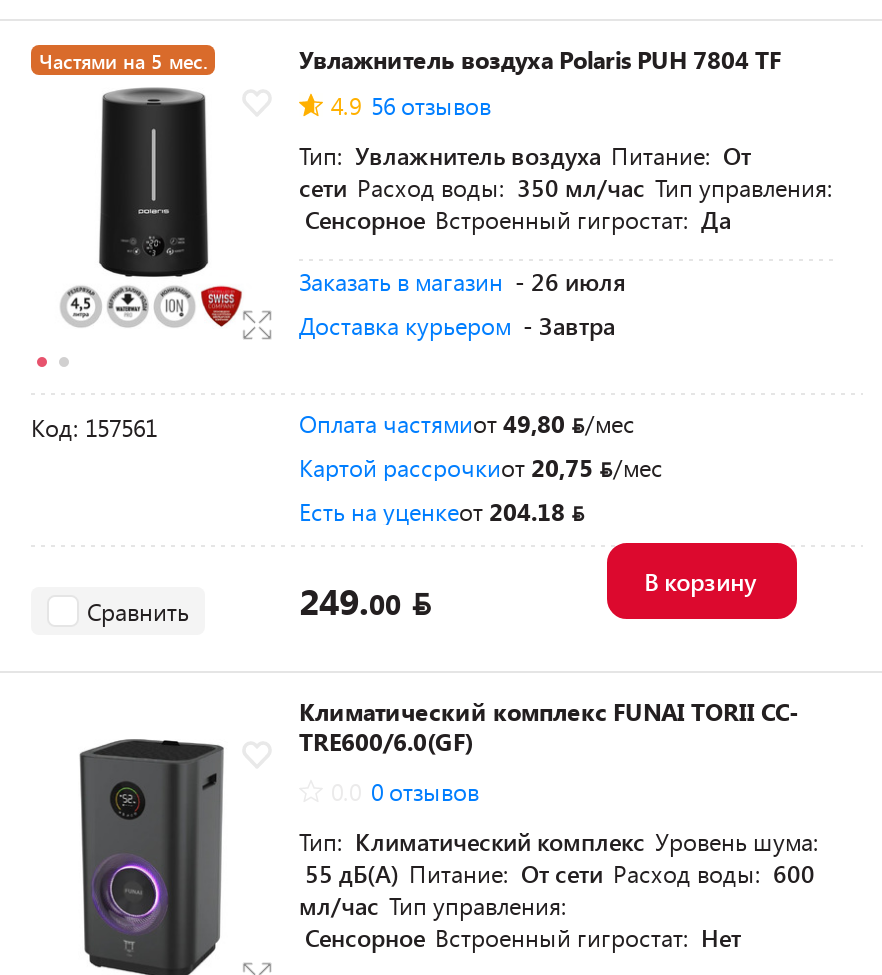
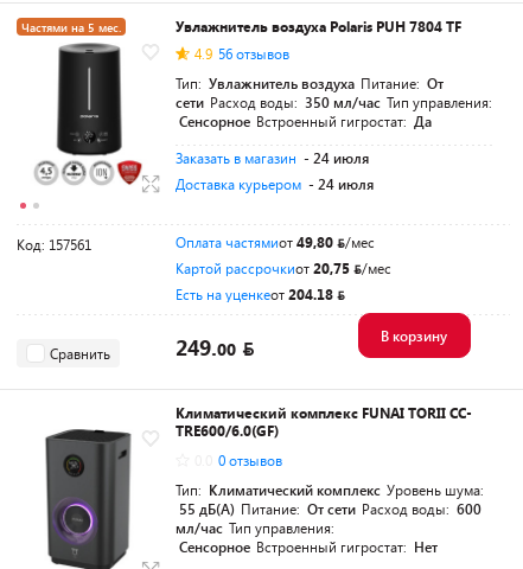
[299,265,625,341] Заказать в магазин - 26 июля | Доставка курьером - Завтра -> [176,148,374,193] Заказать в магазин - 24 июля | Доставка курьером - 24 июля

